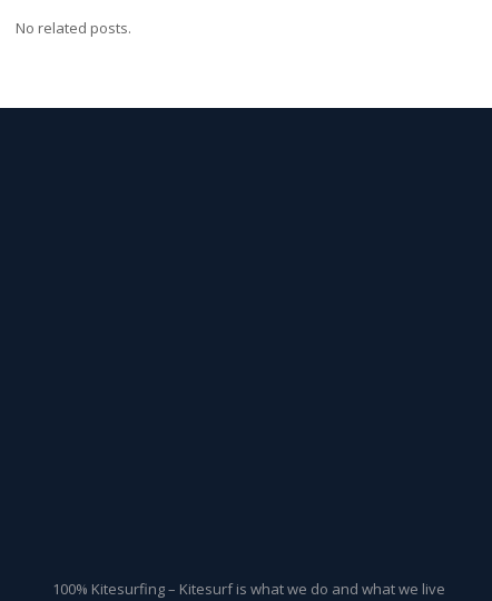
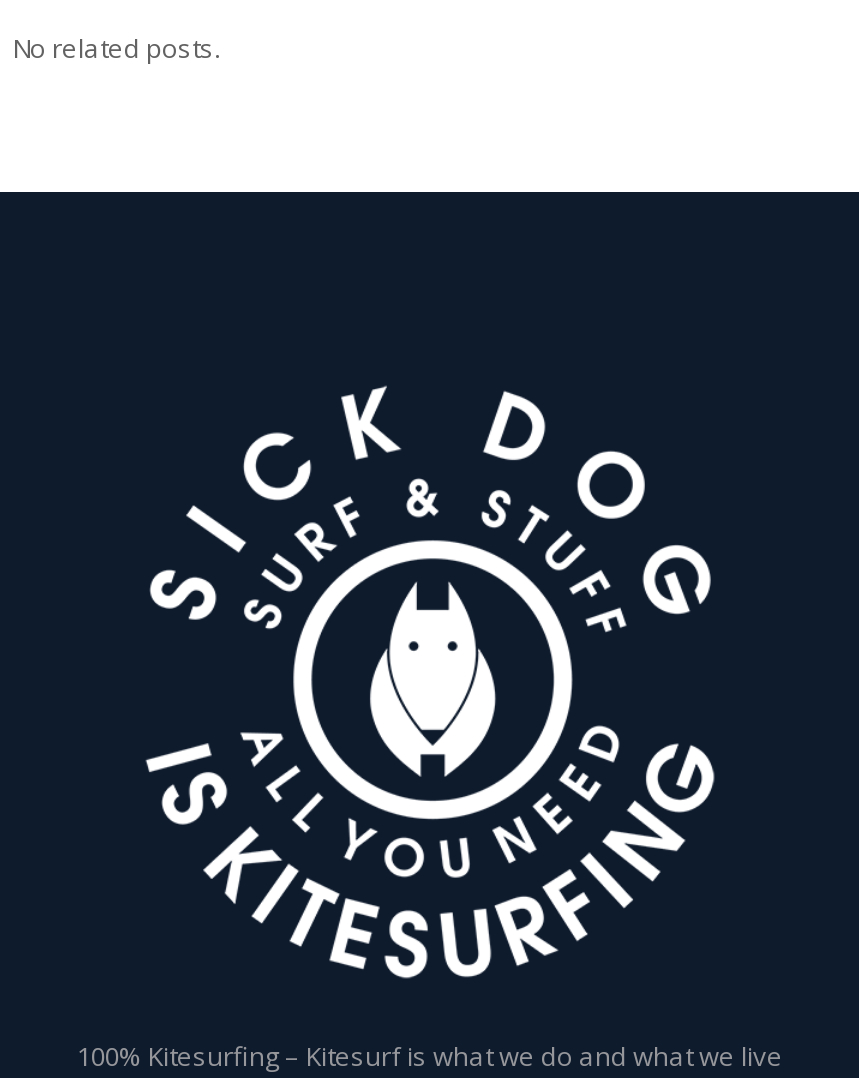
none -> [144,384,716,980] [image]

